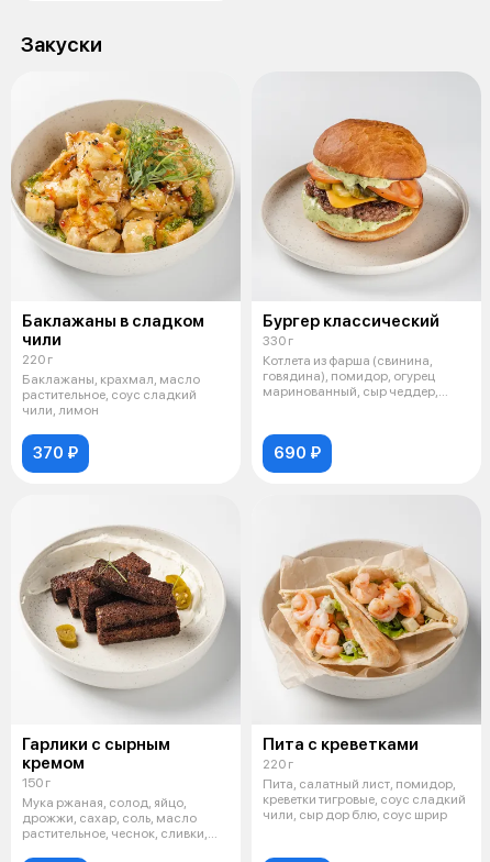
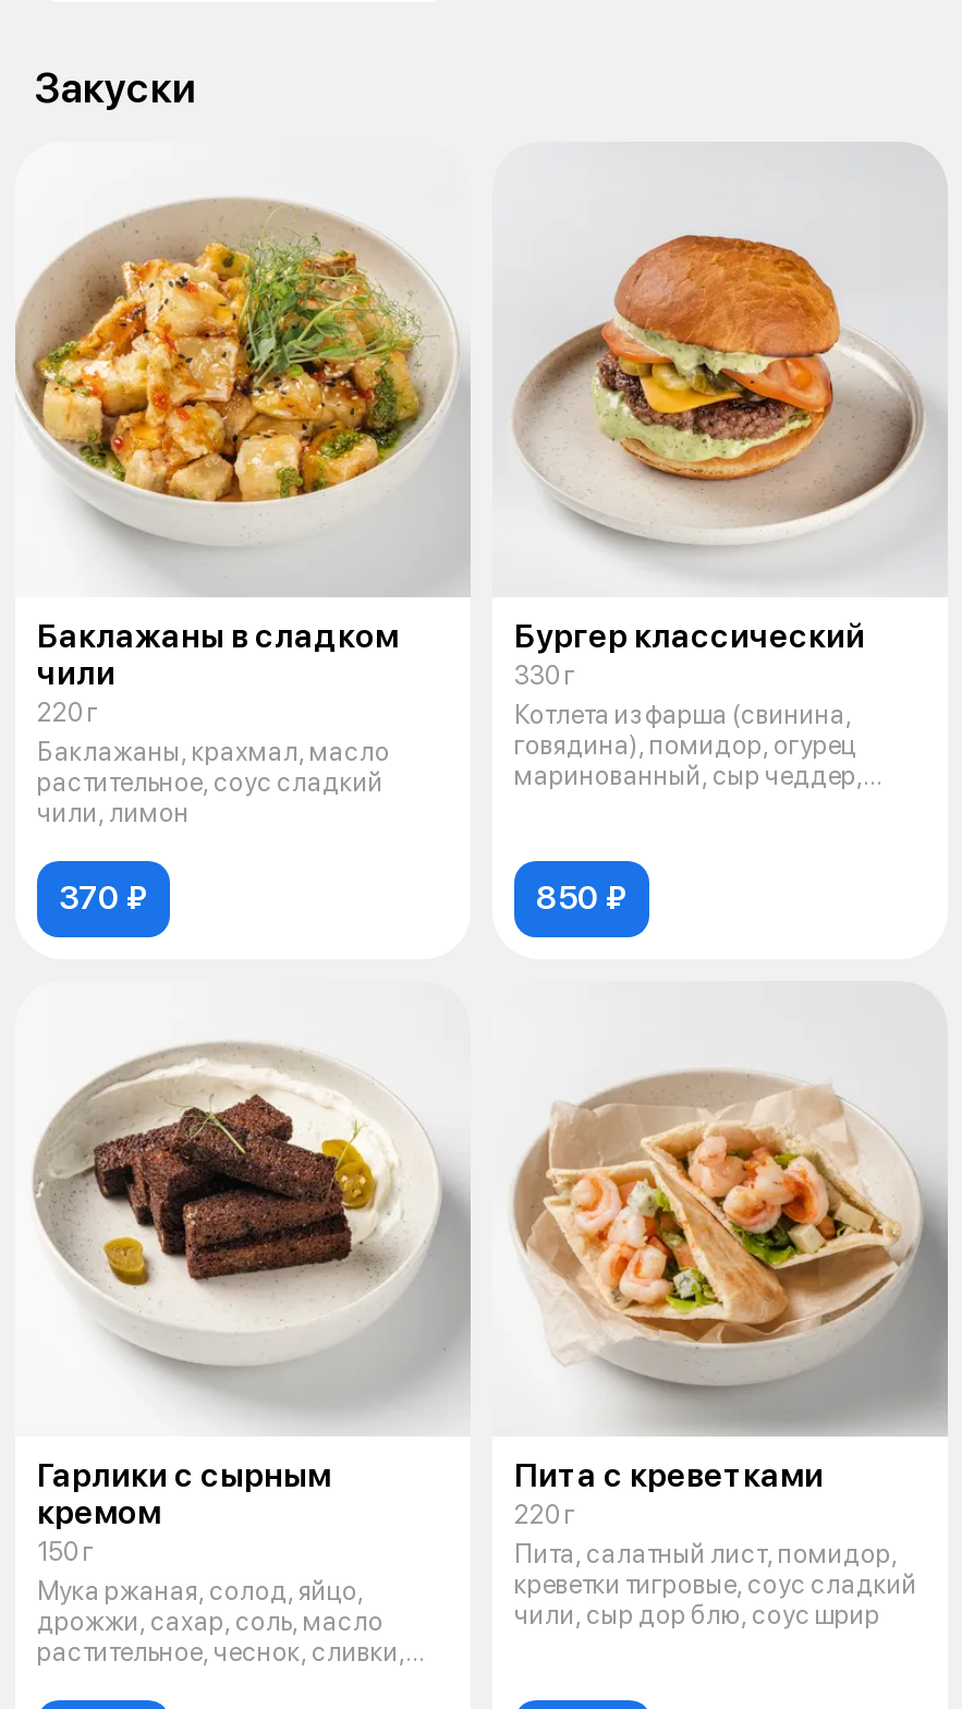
[274,443,321,463] 690 ₽ -> [536,878,628,918] 850 ₽

